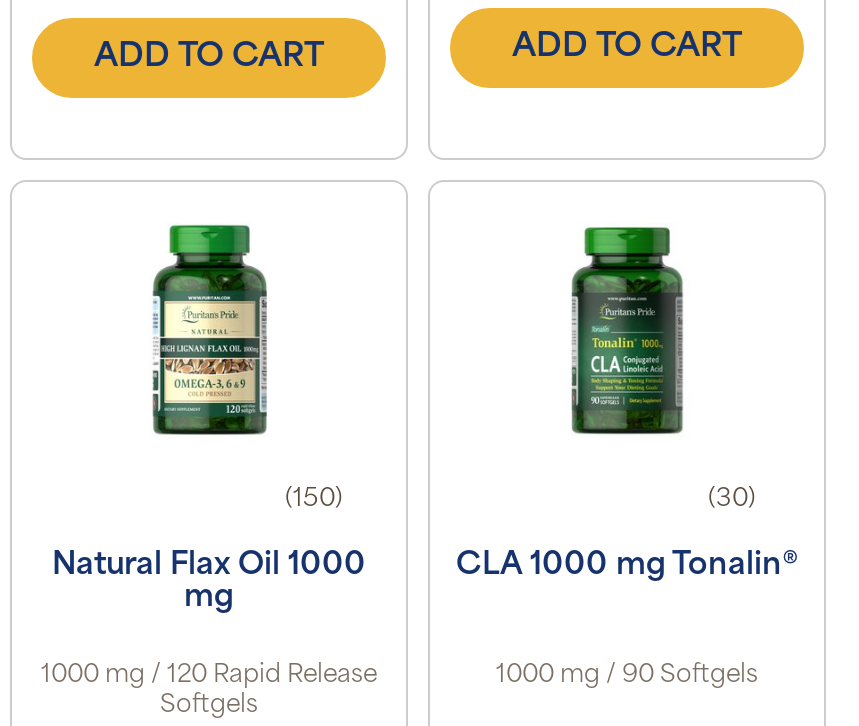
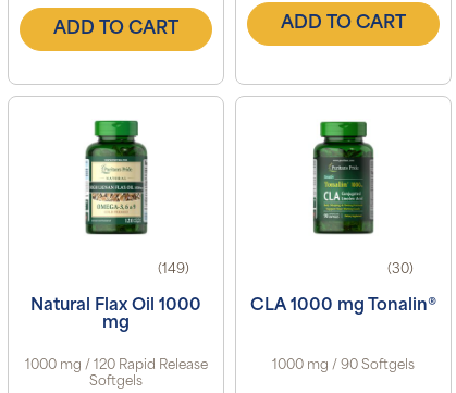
[285,488,343,512] (150) -> [157,264,189,277] (149)

